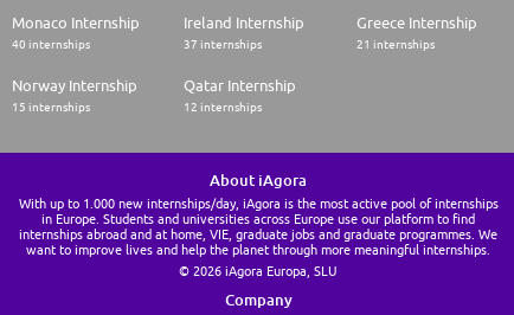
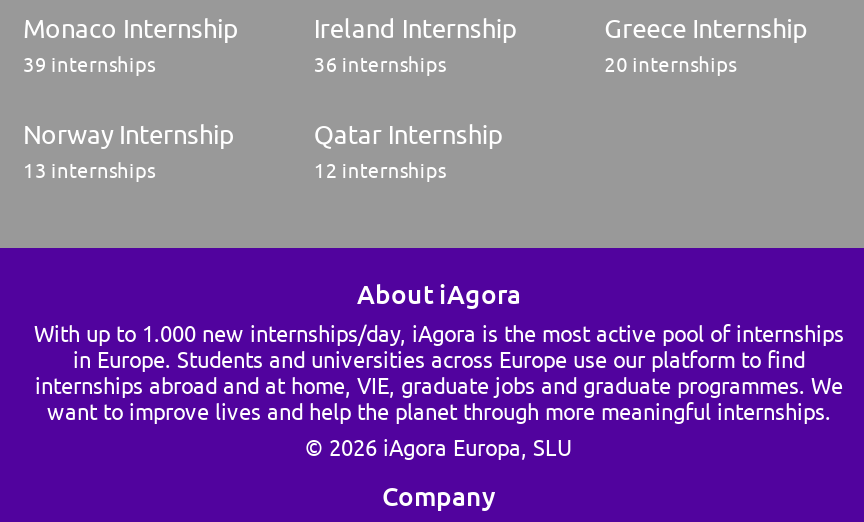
[12,37,90,51] 40 internships -> [23,52,155,76] 39 internships
[184,37,262,51] 37 internships -> [314,52,446,76] 36 internships
[356,37,434,51] 21 internships -> [604,52,736,76] 20 internships
[12,100,90,114] 15 internships -> [23,158,155,182] 13 internships

